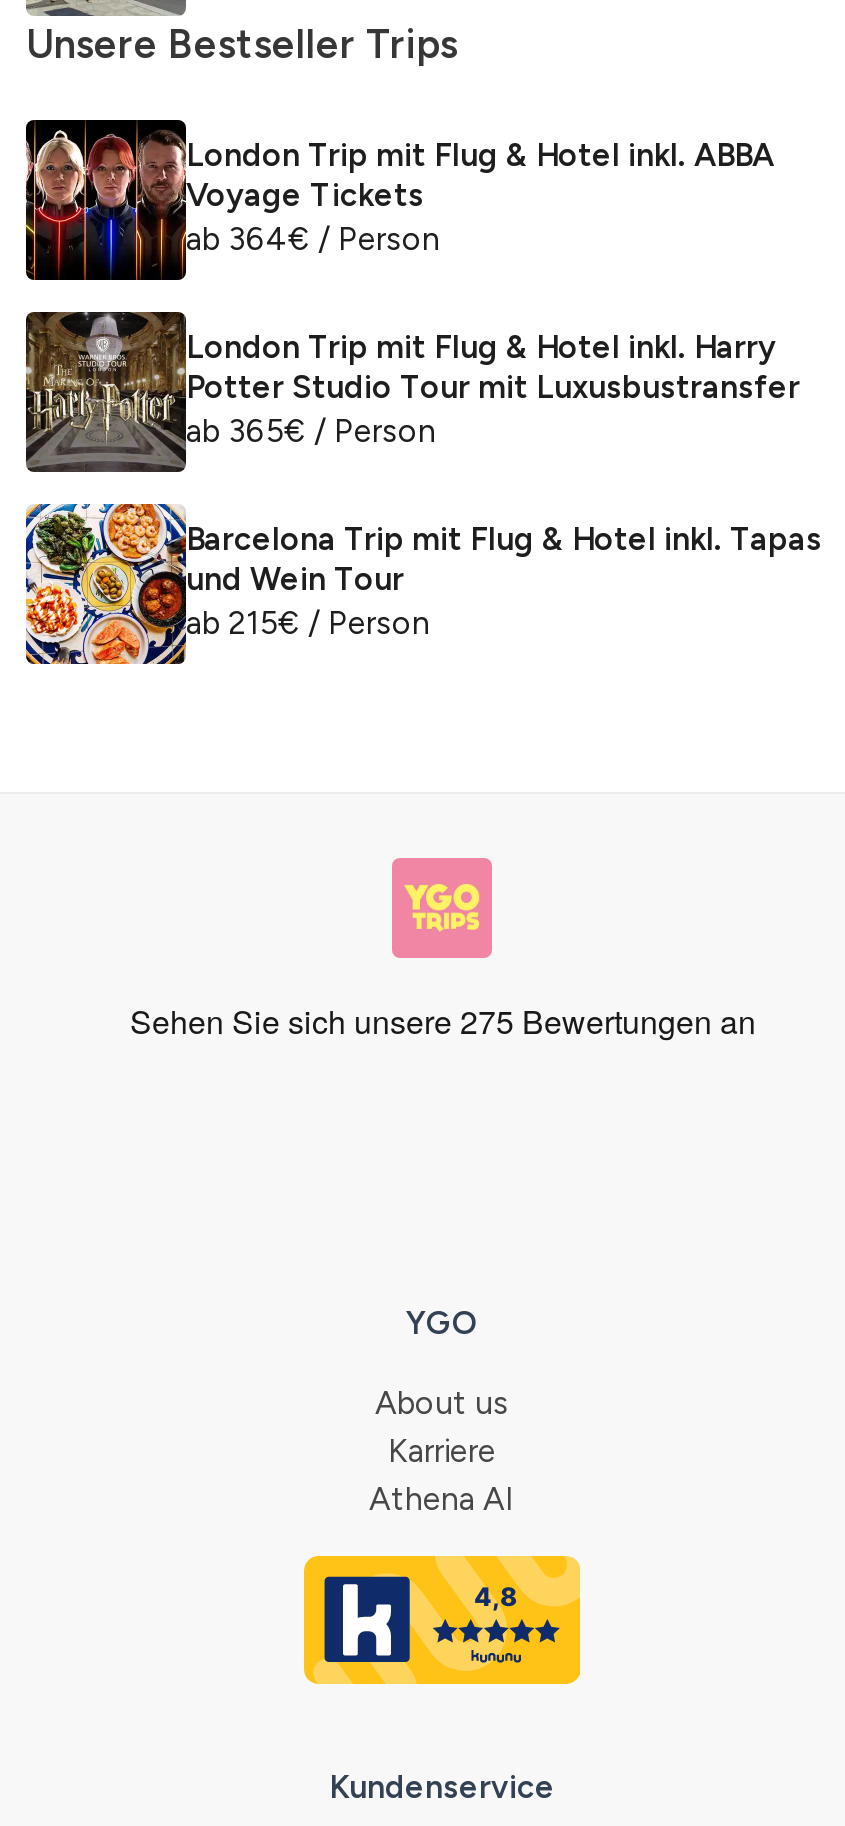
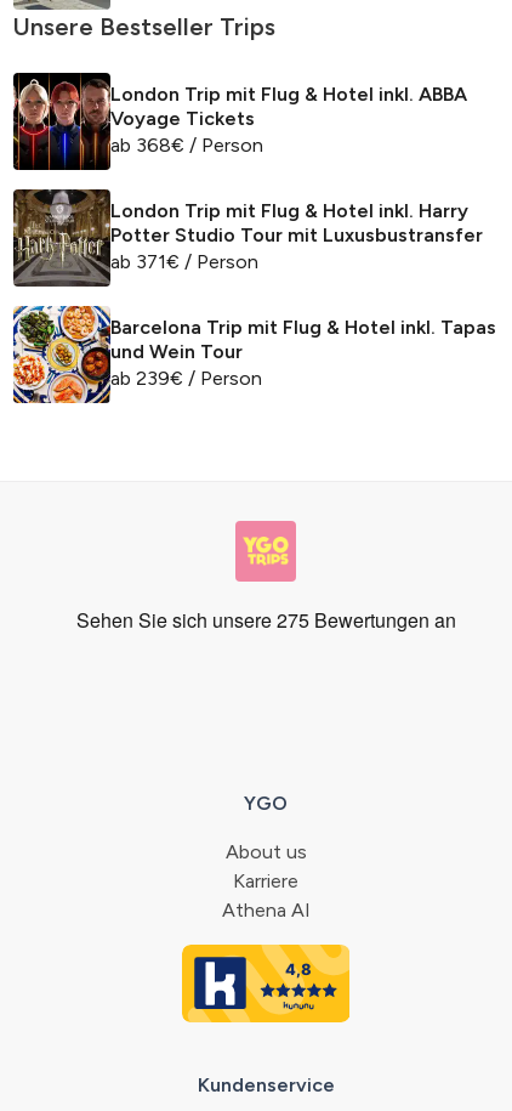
[186,220,440,258] ab 364€ / Person -> [110,134,263,157] ab 368€ / Person
[186,412,436,450] ab 365€ / Person -> [110,250,258,273] ab 371€ / Person
[186,604,430,642] ab 215€ / Person -> [110,367,262,390] ab 239€ / Person

